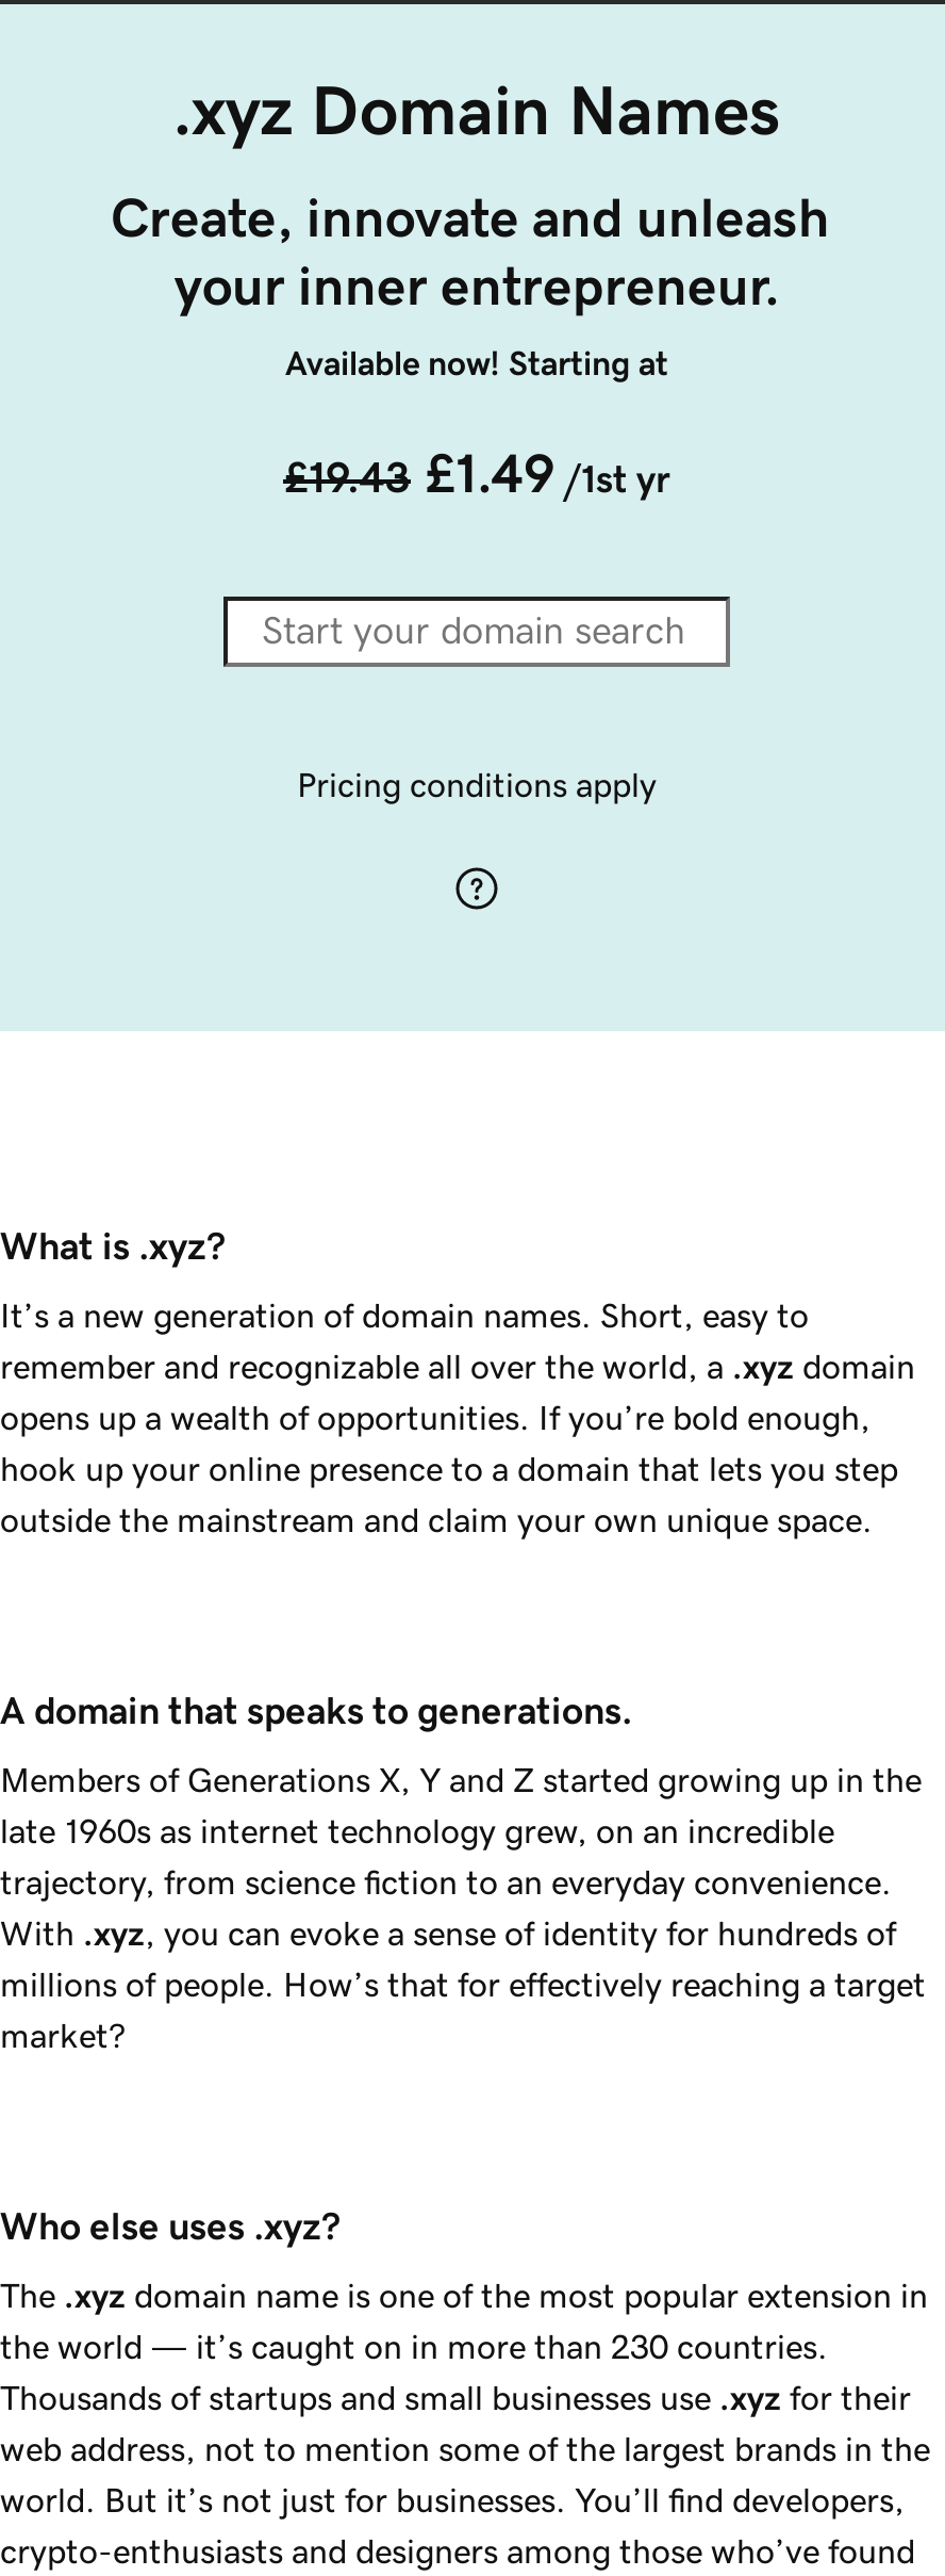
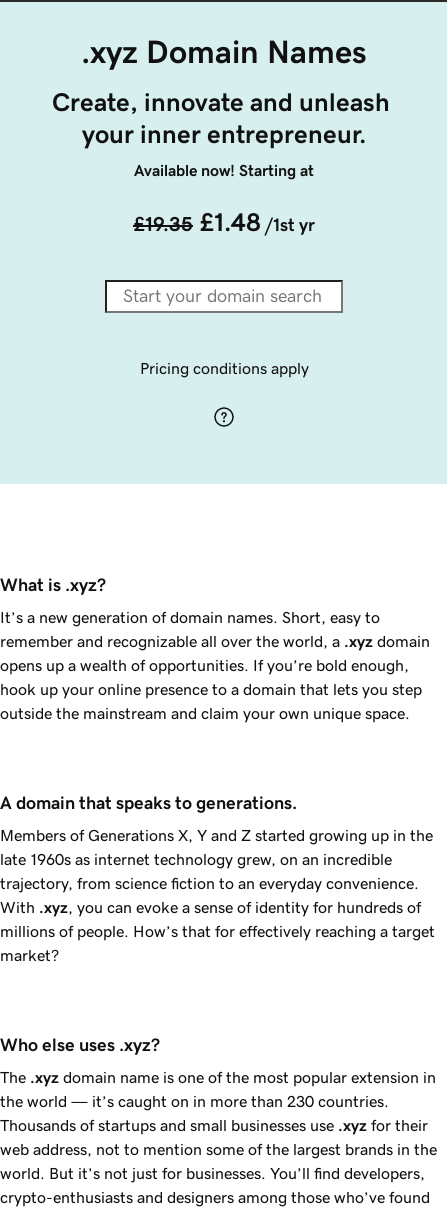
[283,445,670,501] £19.43 £1.49 /1st yr -> [133,209,315,235] £19.35 £1.48 /1st yr

